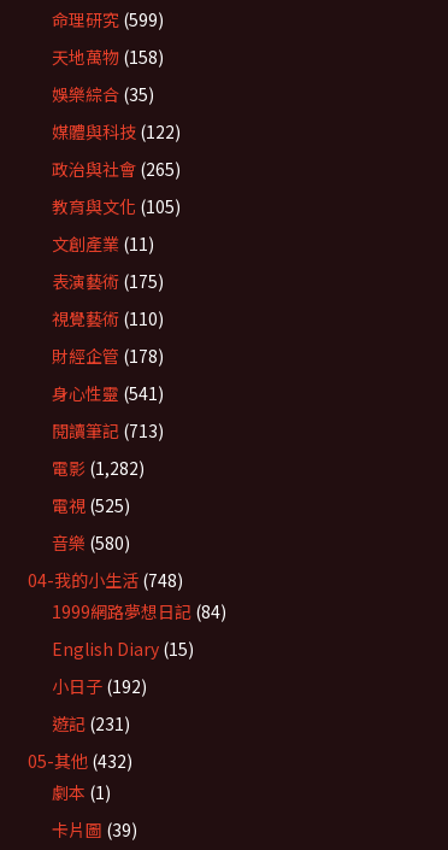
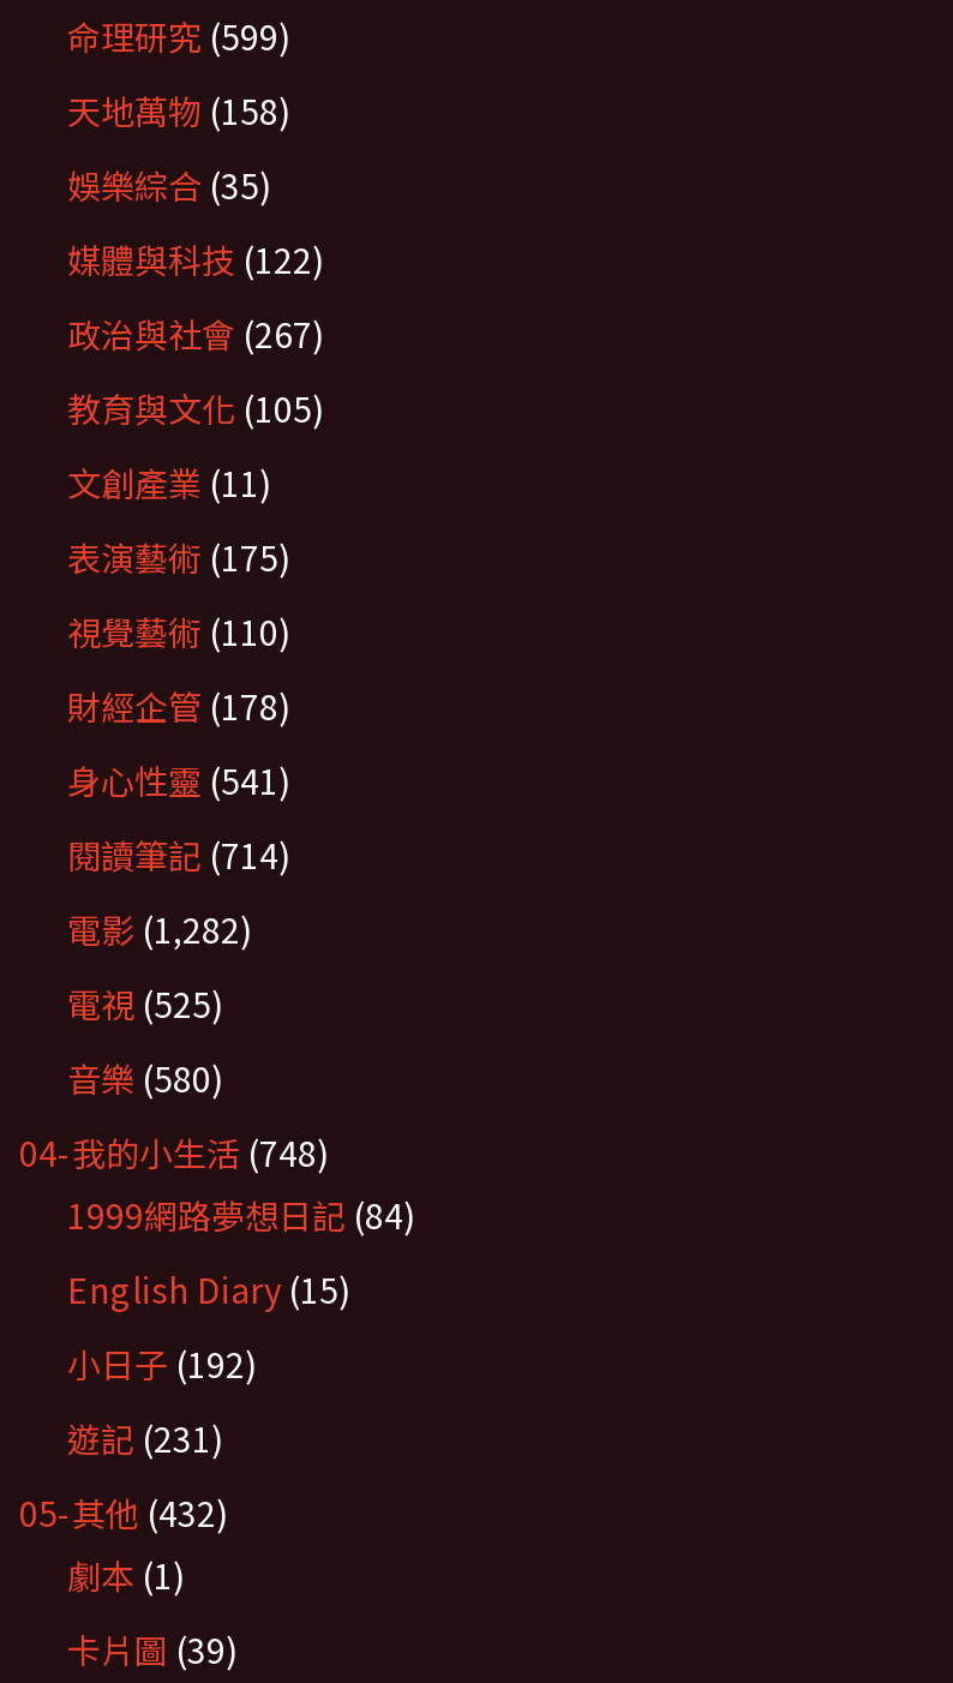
[52,156,181,181] 政治與社會(265) -> [67,309,324,357] 政治與社會(267)
[52,418,164,442] 閱讀筆記(713) -> [67,830,290,878] 閱讀筆記(714)

